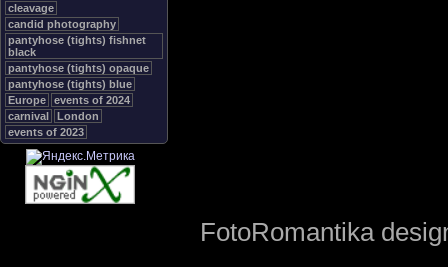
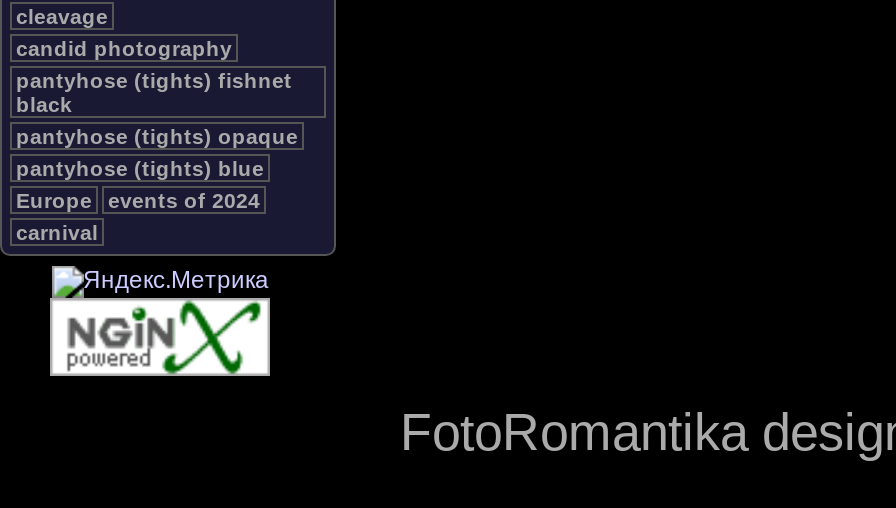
[8,110,99,138] London | events of 2023 -> none

